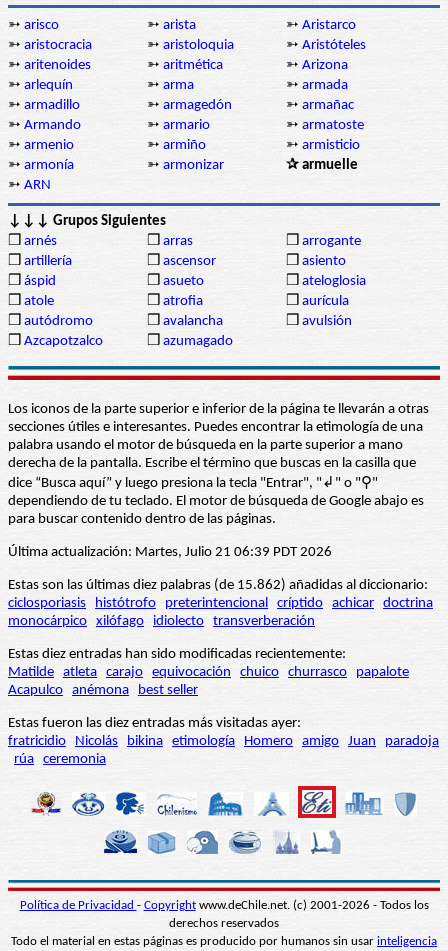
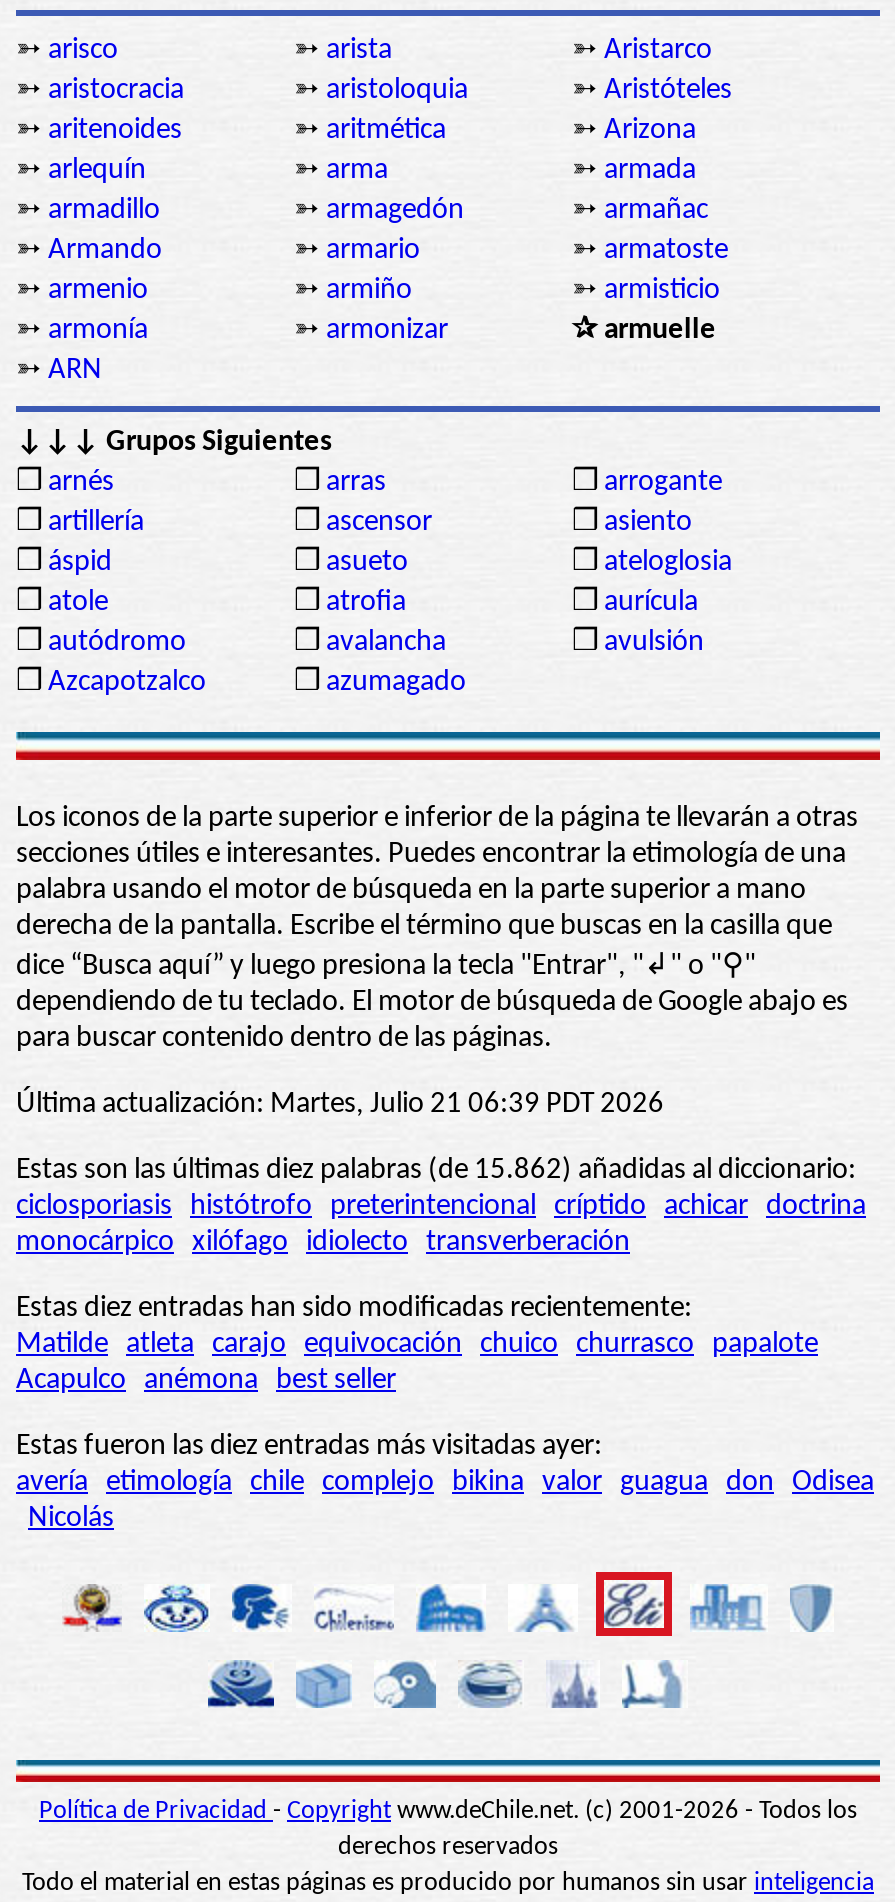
[8,734,439,767] fratricidio Nicolás bikina etimología Homero amigo Juan paradoja | rúa ceremonia -> [16,1468,874,1534] avería etimología chile complejo bikina valor guagua don Odisea | Nicolás

